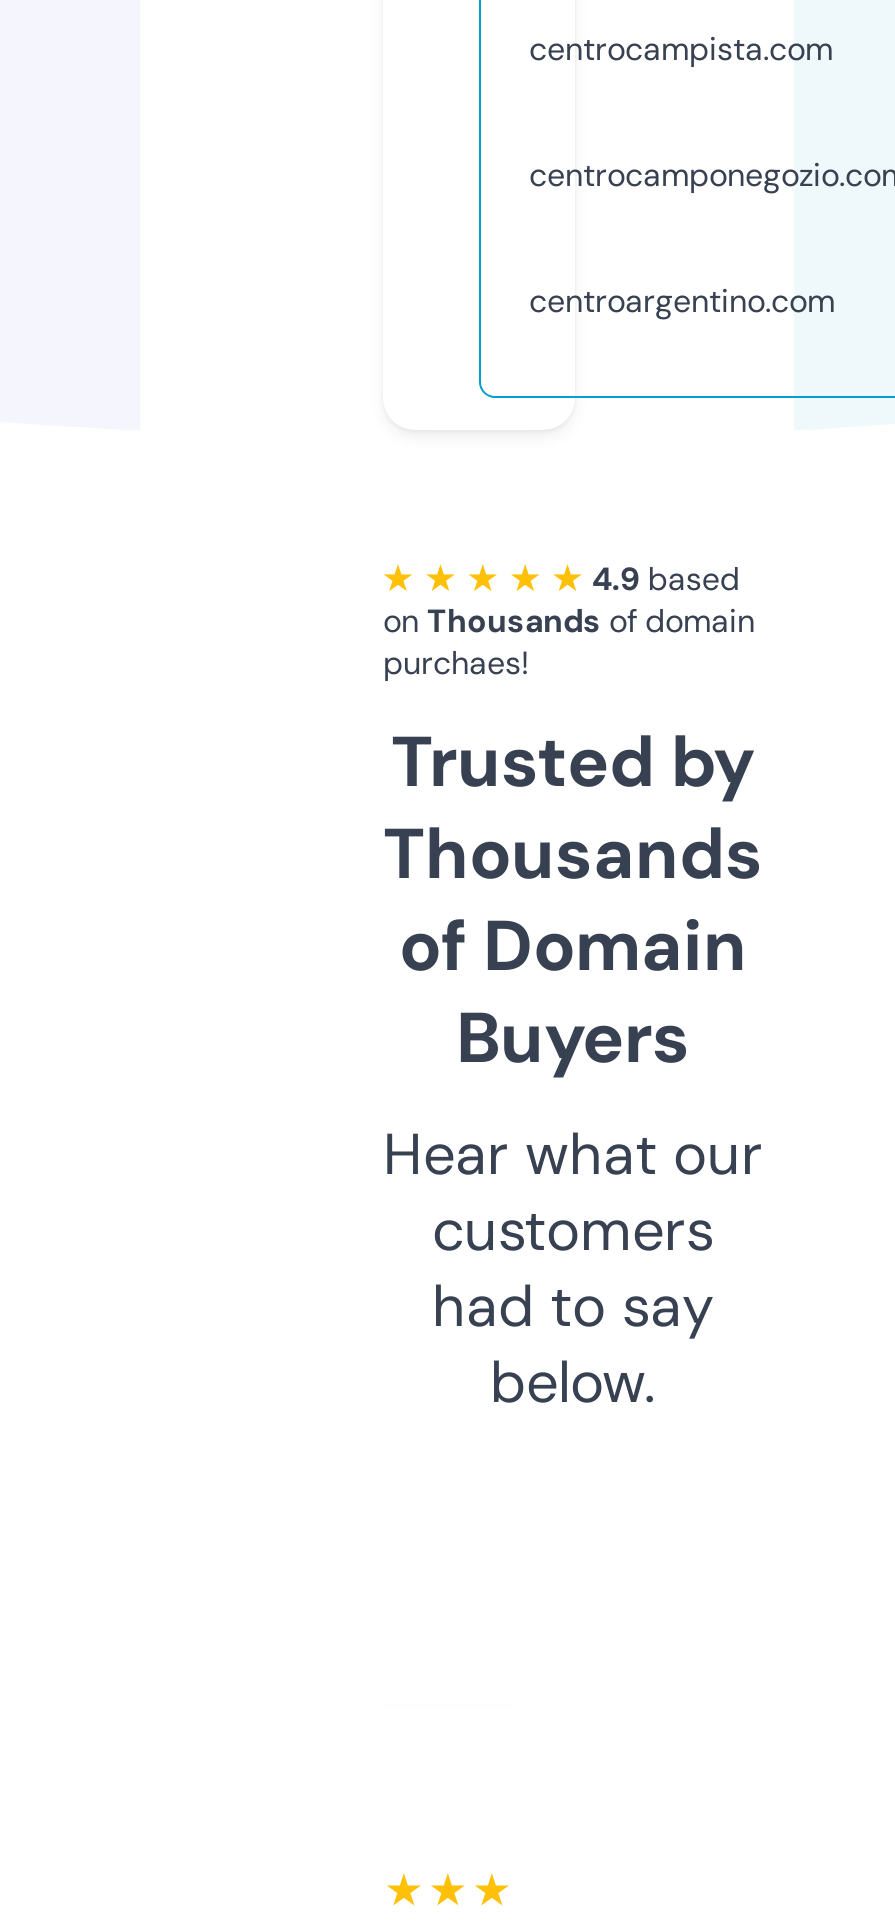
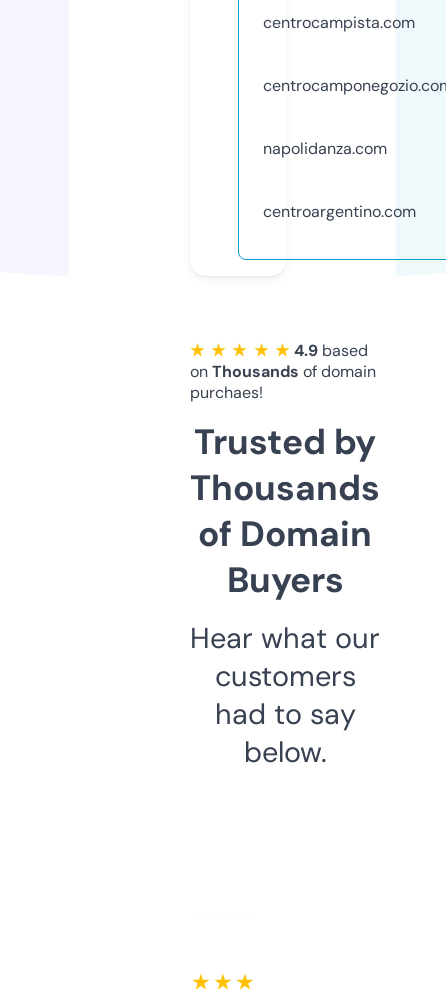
none -> [263,138,387,159] napolidanza.com
moved [383,280,835,1420] -> [190,201,416,771]: centroargentino.com | on Thousands of domain | purchaes! | ... | had to say | below.

